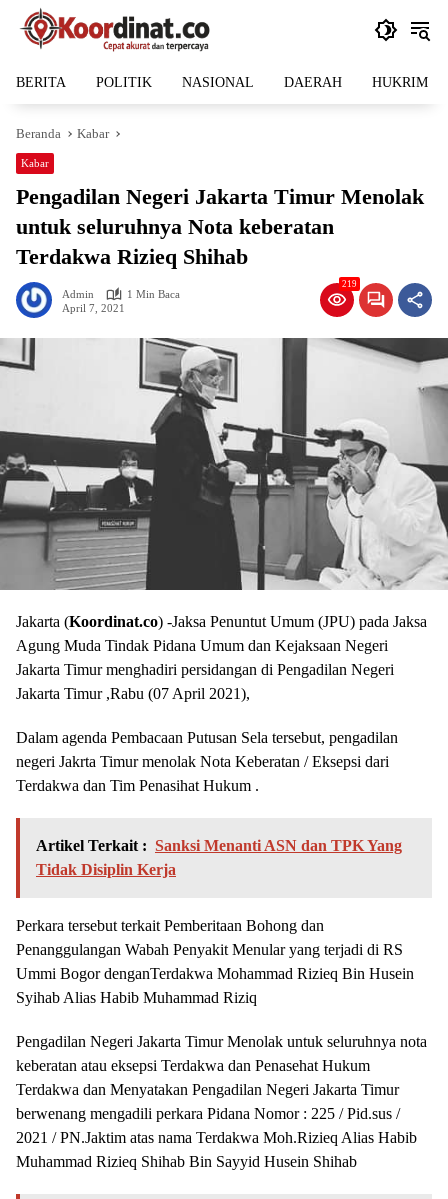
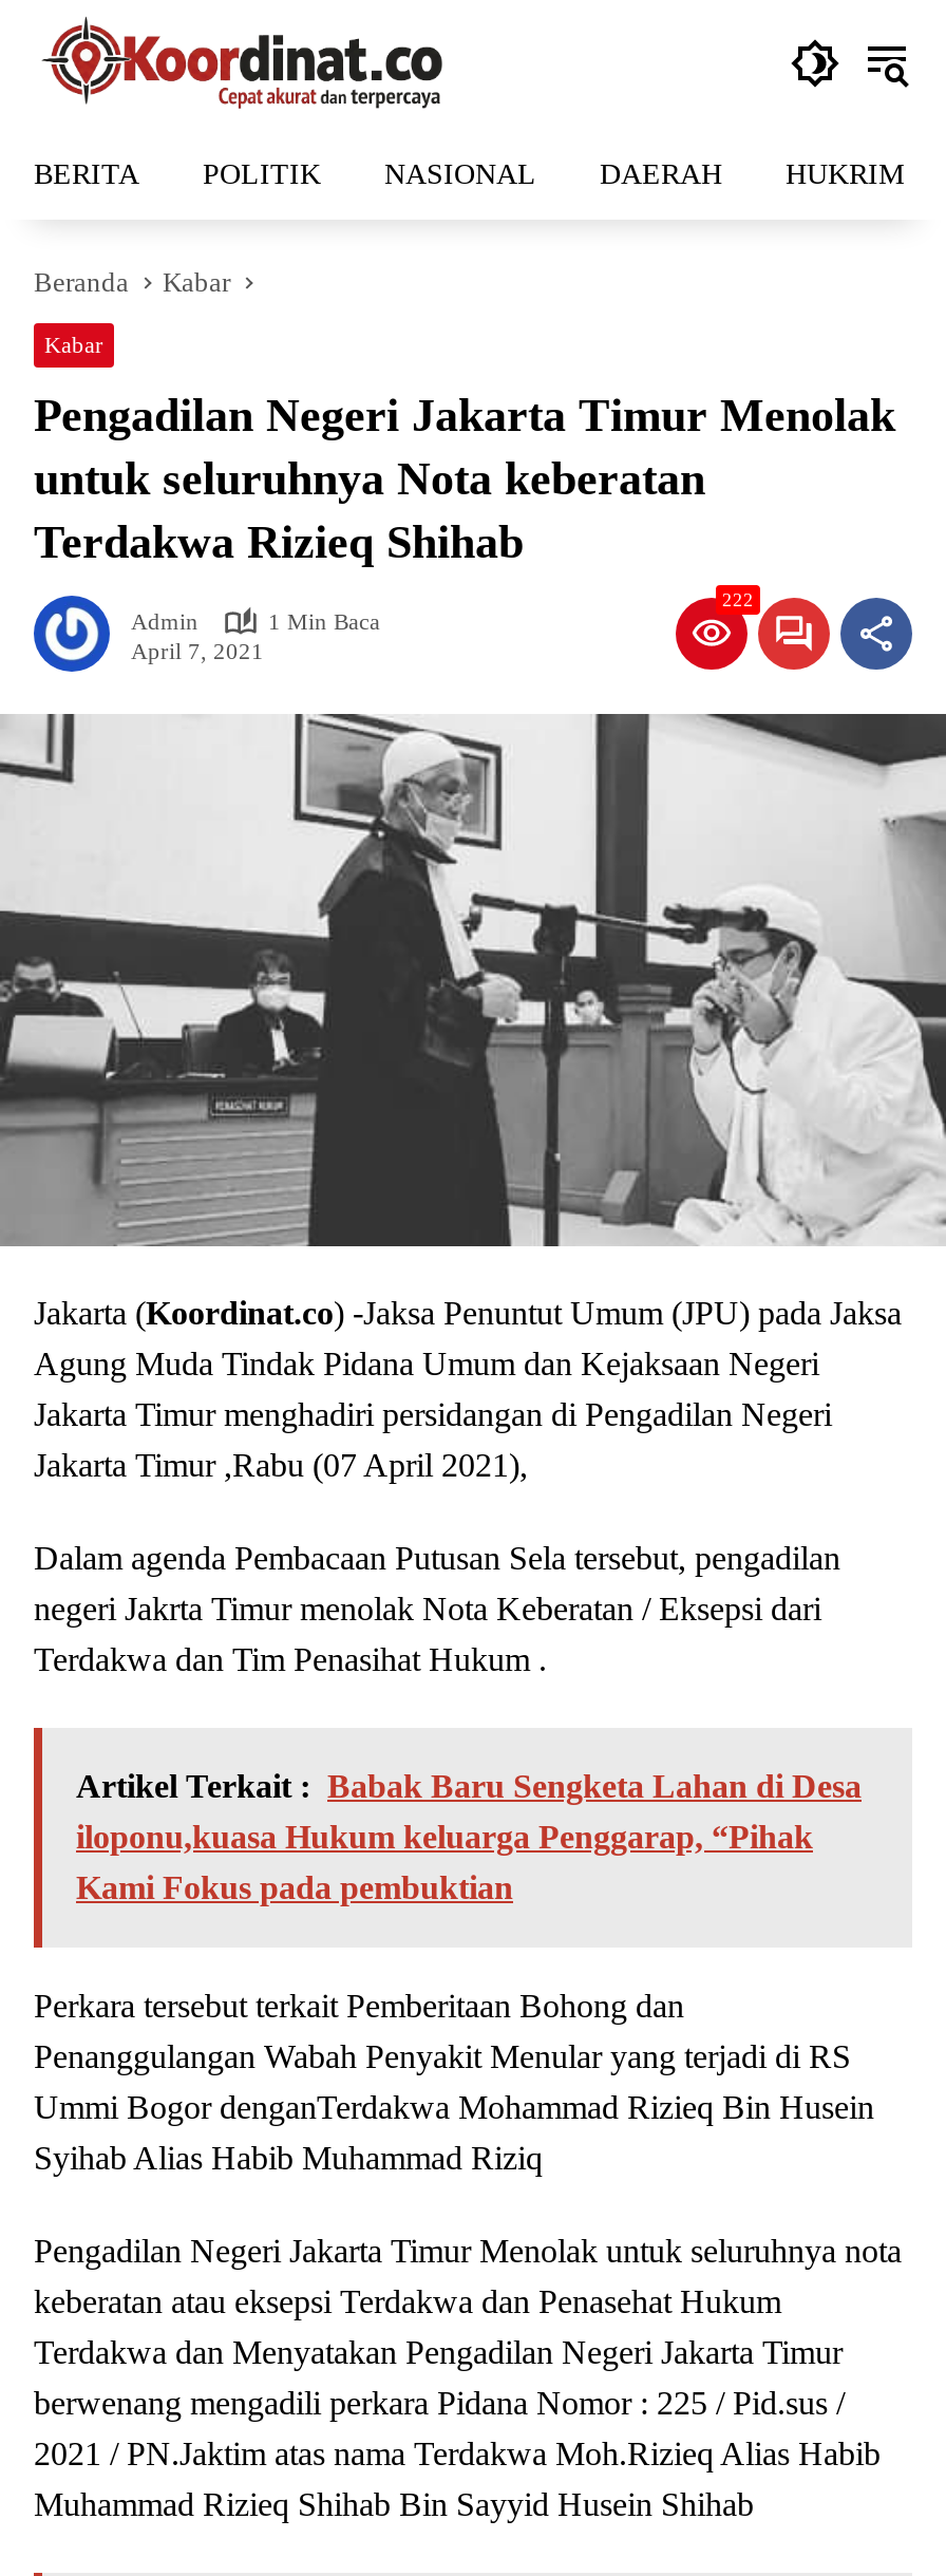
[342,279,357,289] 219 -> [722,589,754,610] 222
[36,837,402,878] Artikel Terkait : Sanksi Menanti ASN dan TPK Yang | Tidak Disiplin Kerja -> [76,1768,862,1905] Artikel Terkait : Babak Baru Sengketa Lahan di Desa | iloponu,kuasa Hukum keluarga Penggarap, “Pihak | Kami Fokus pada pembuktian

